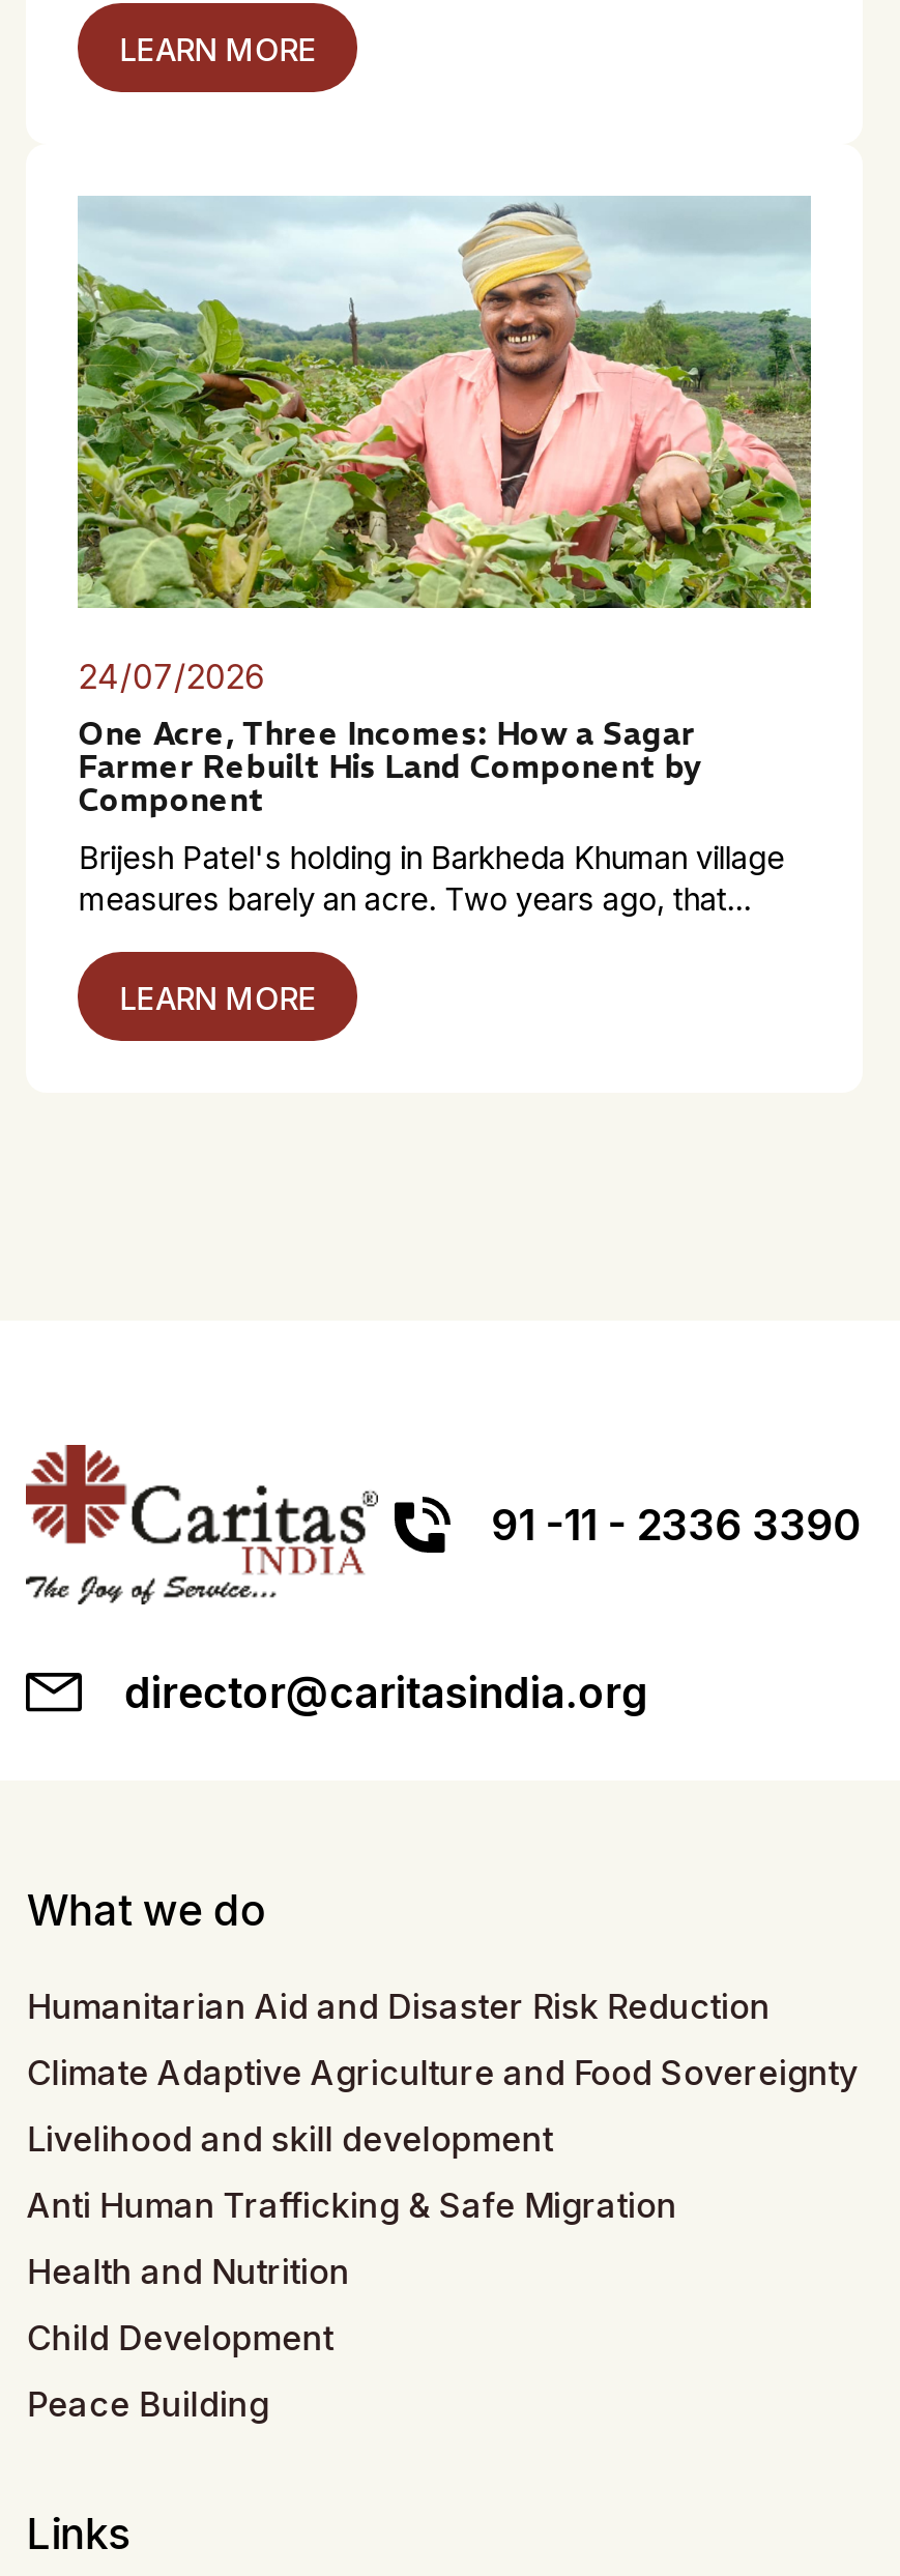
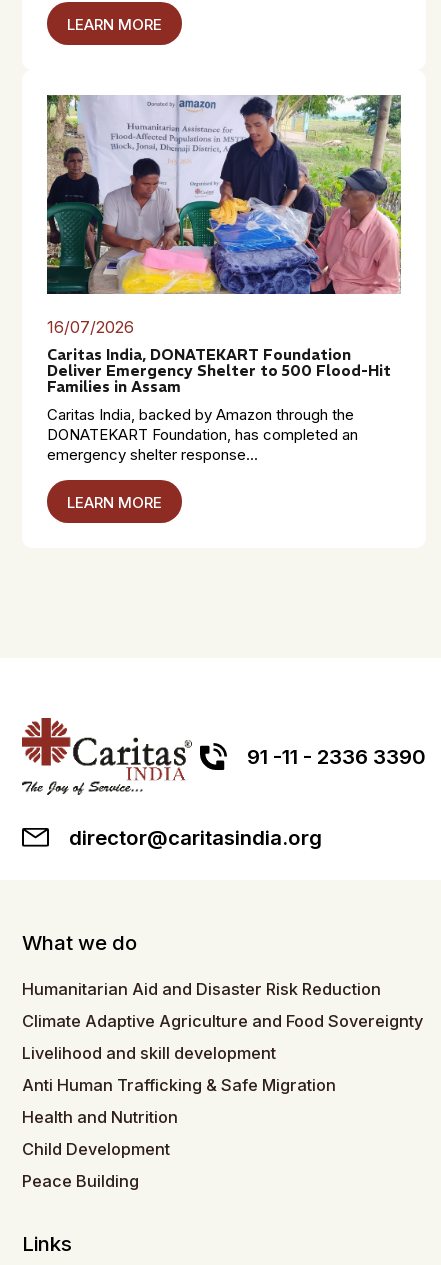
[76,196,813,819] [image] | 24/07/2026 | One Acre, Three Incomes: How a Sagar | Farmer Rebuilt His Land Component by | Component -> [46,94,402,396] [image] | 16/07/2026 | Caritas India, DONATEKART Foundation | Deliver Emergency Shelter to 500 Flood-Hit | Families in Assam
[79,839,785,918] Brijesh Patel's holding in Barkheda Khuman village | measures barely an acre. Two years ago, that... -> [47,406,358,464] Caritas India, backed by Amazon through the | DONATEKART Foundation, has completed an | emergency shelter response...

